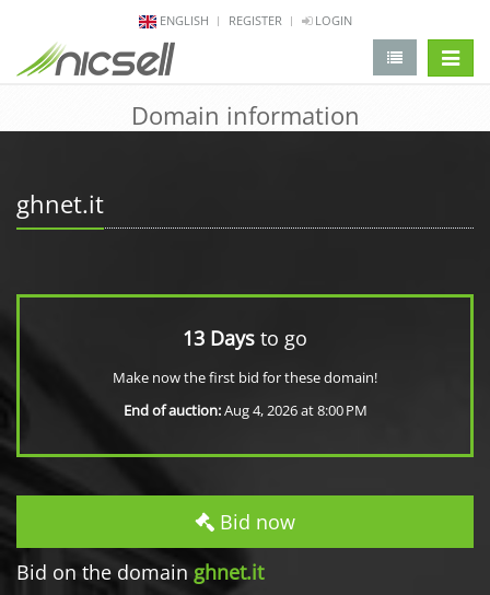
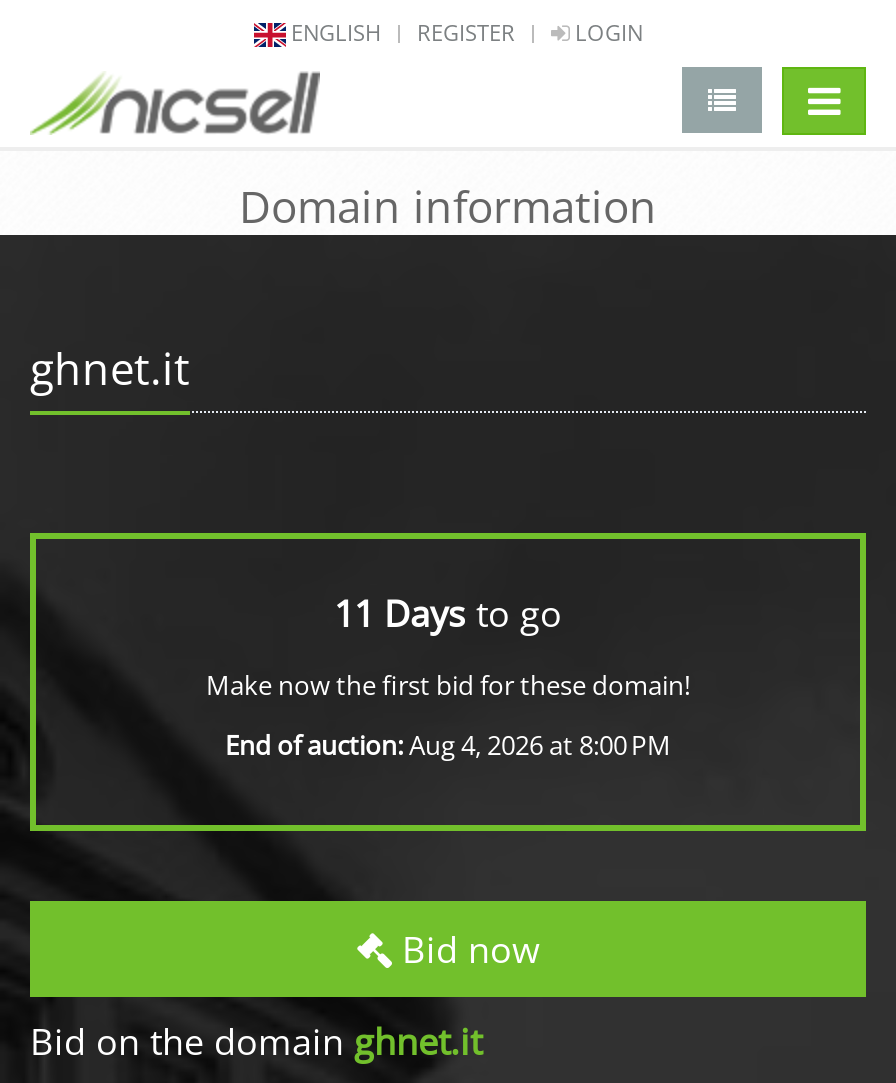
[183,325,307,351] 13 Days to go -> [334,589,562,637] 11 Days to go

